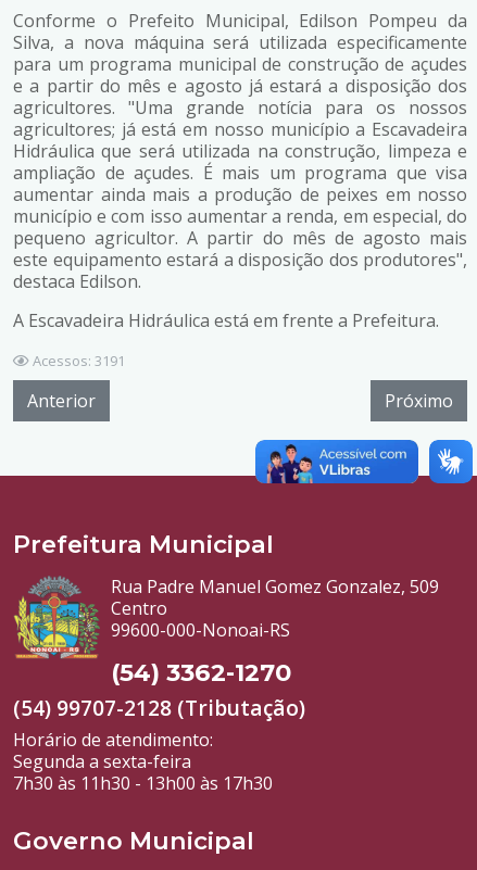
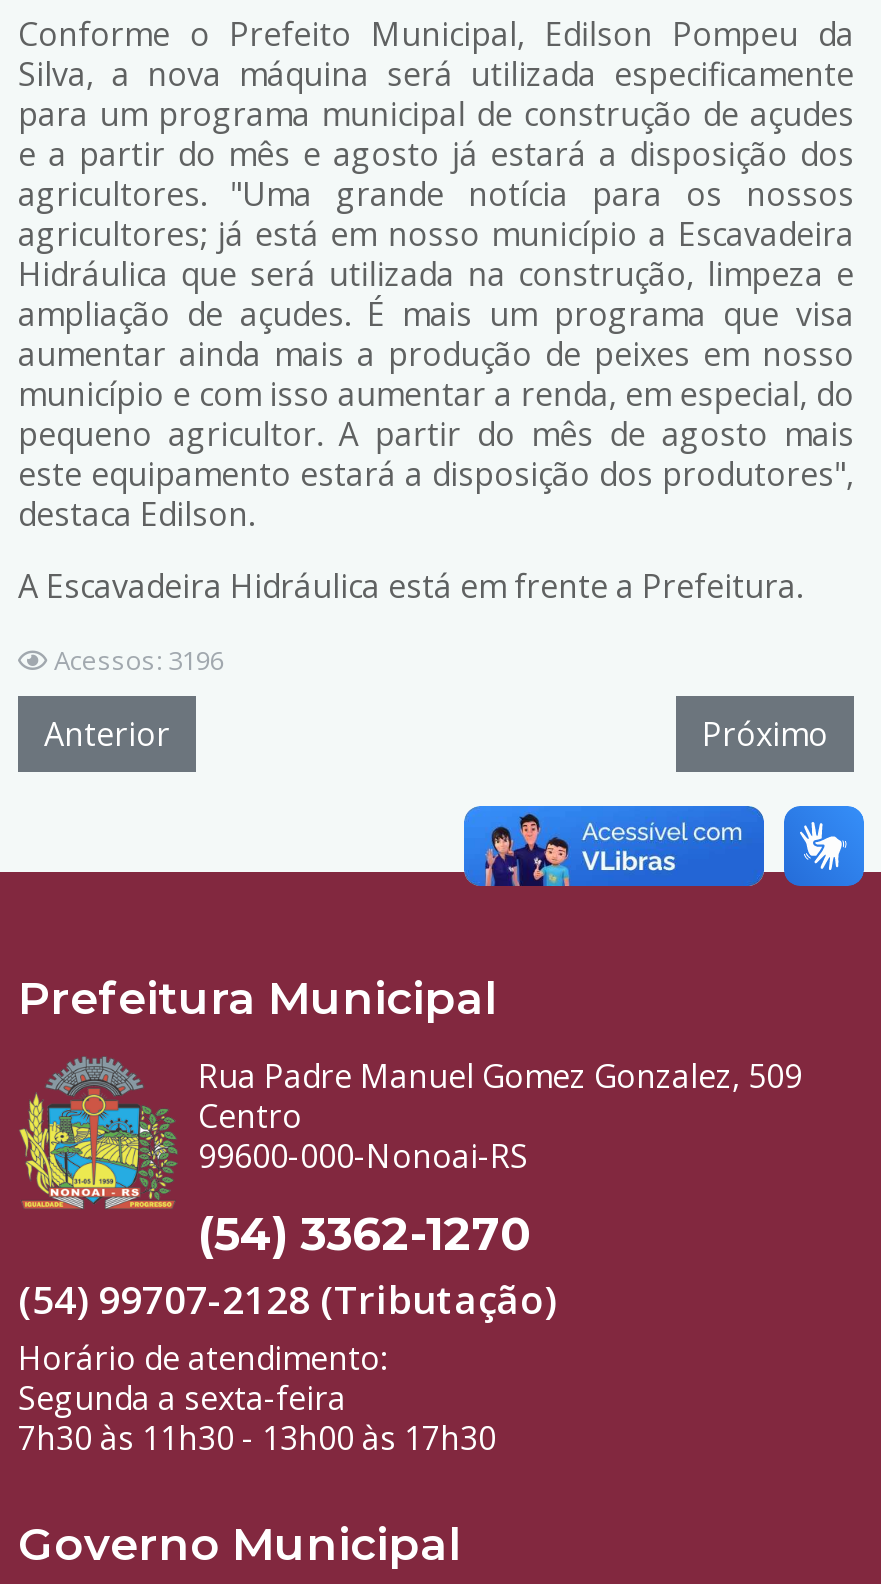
[33,351,125,370] Acessos: 3191 -> [54,642,224,678] Acessos: 3196

